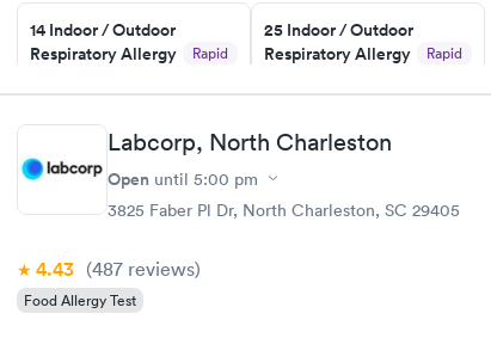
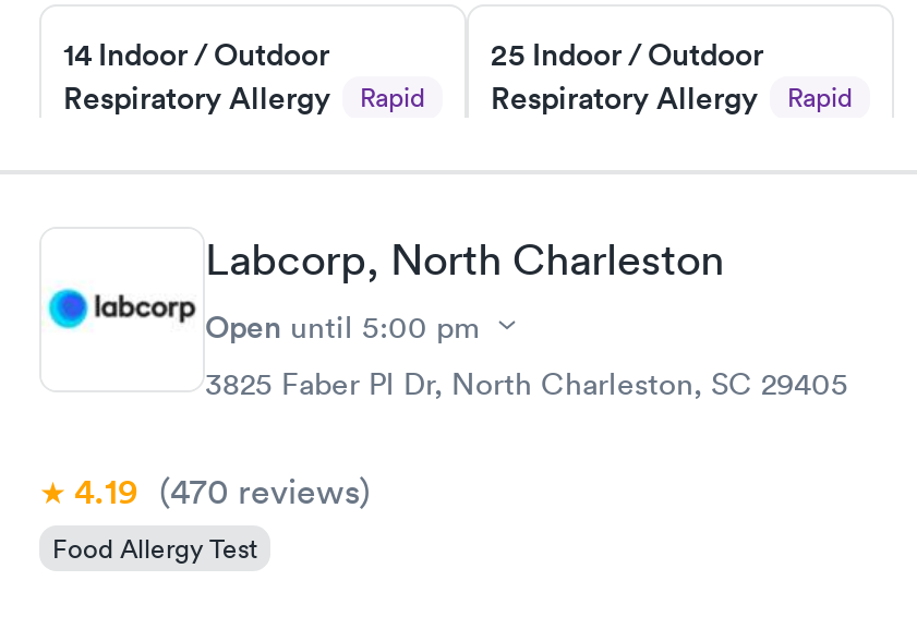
[36,256,201,281] 4.43 (487 reviews) -> [74,468,371,513] 4.19 (470 reviews)

